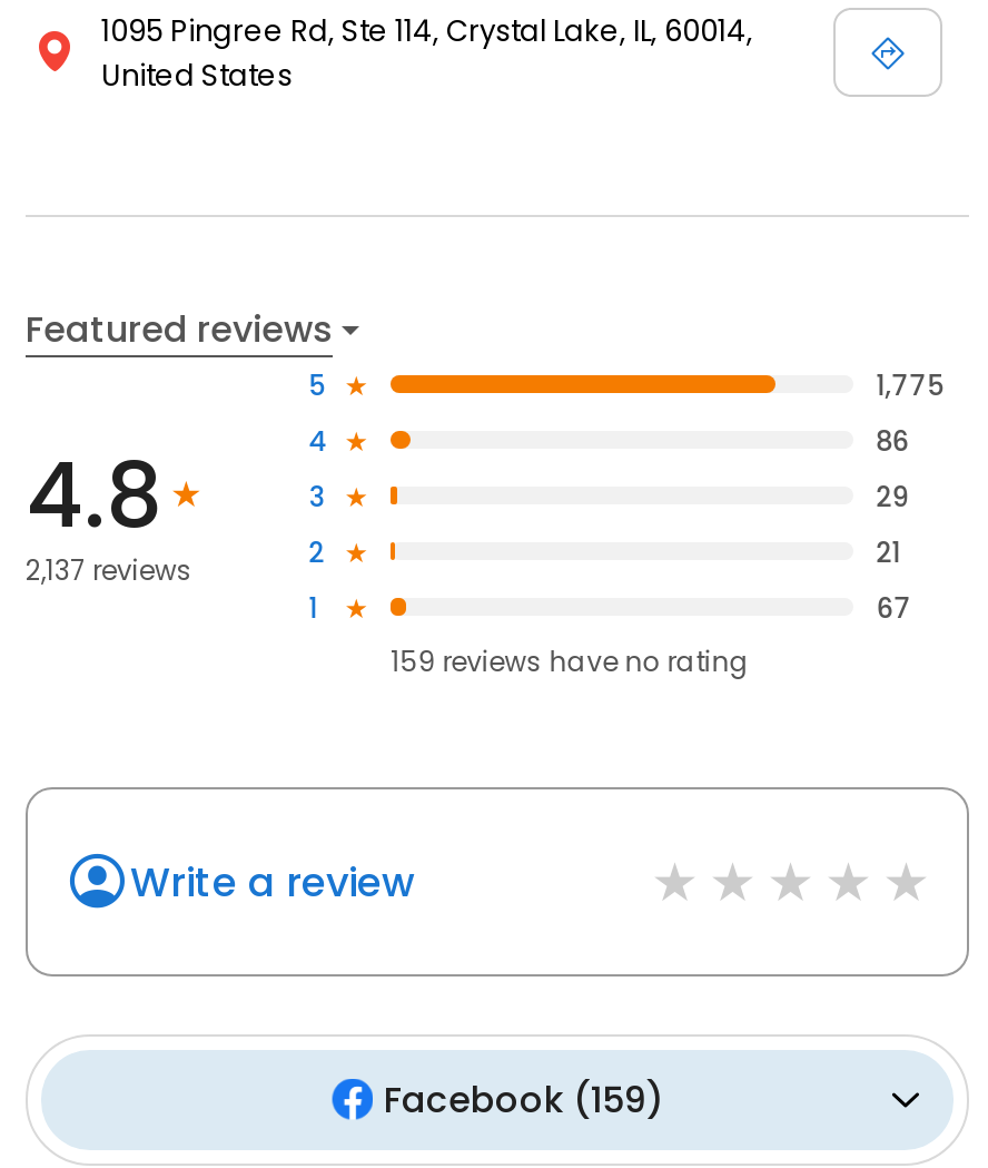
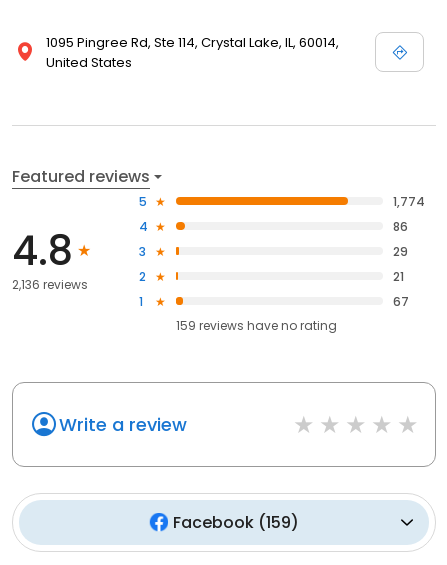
[876,367,945,405] 1,775 -> [393,193,425,210] 1,774
[26,552,192,590] 2,137 reviews -> [12,276,88,293] 2,136 reviews

